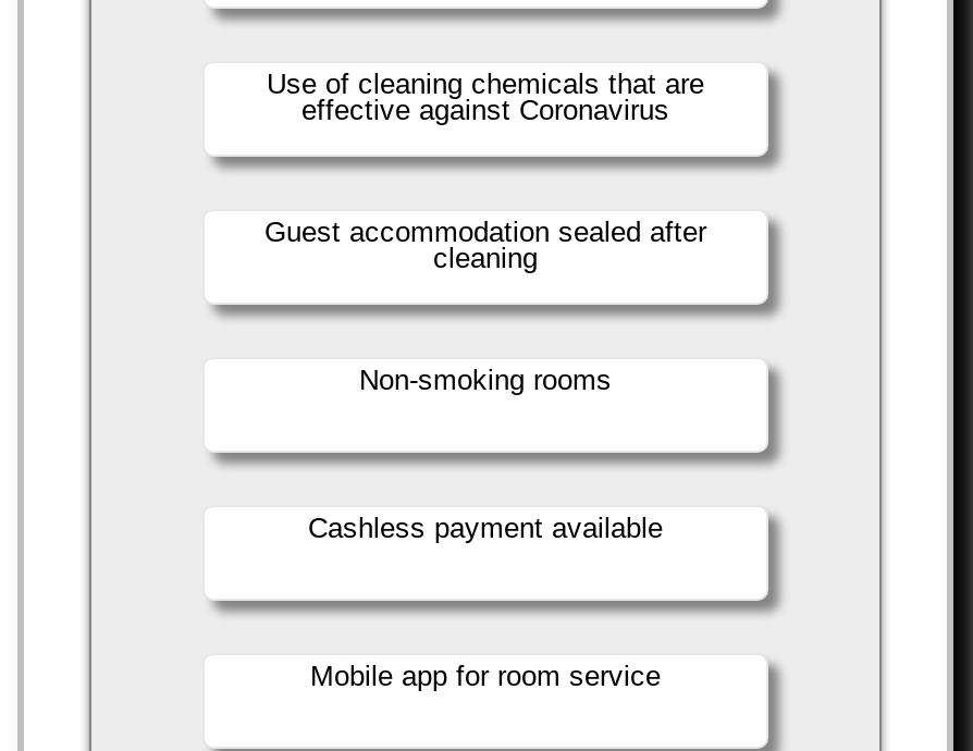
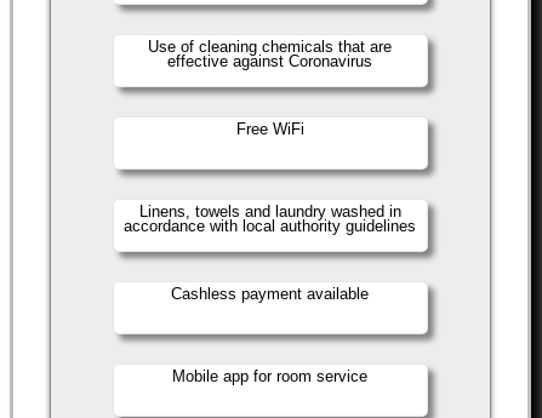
[264,216,706,274] Guest accommodation sealed after | cleaning -> [236,120,304,138] Free WiFi
[359,364,612,396] Non-smoking rooms -> [124,202,417,235] Linens, towels and laundry washed in | accordance with local authority guidelines

